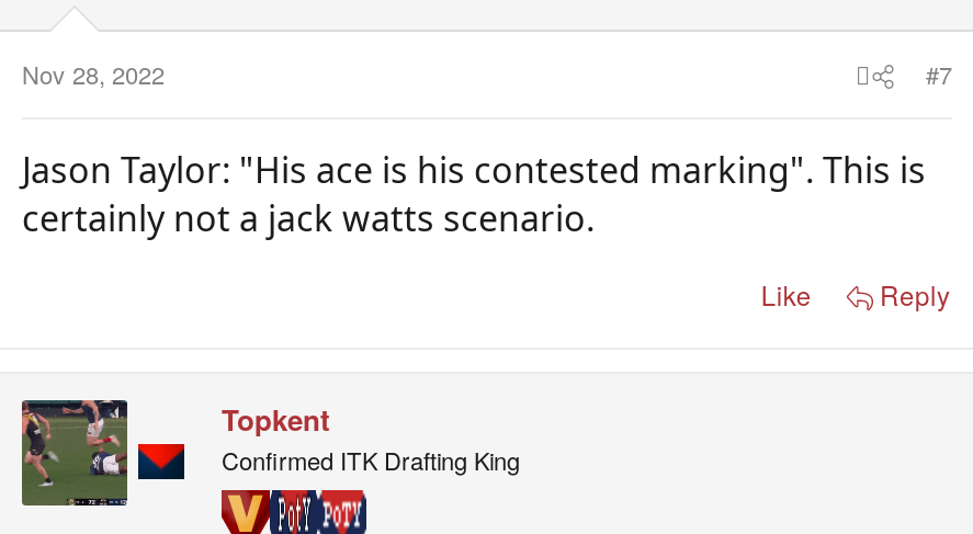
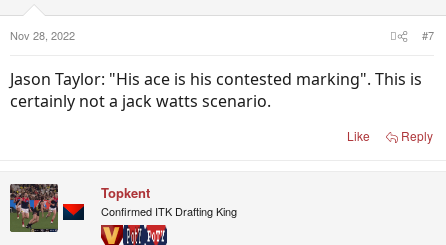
[20,398,127,495] [image] -> [9,183,58,228] [image]

